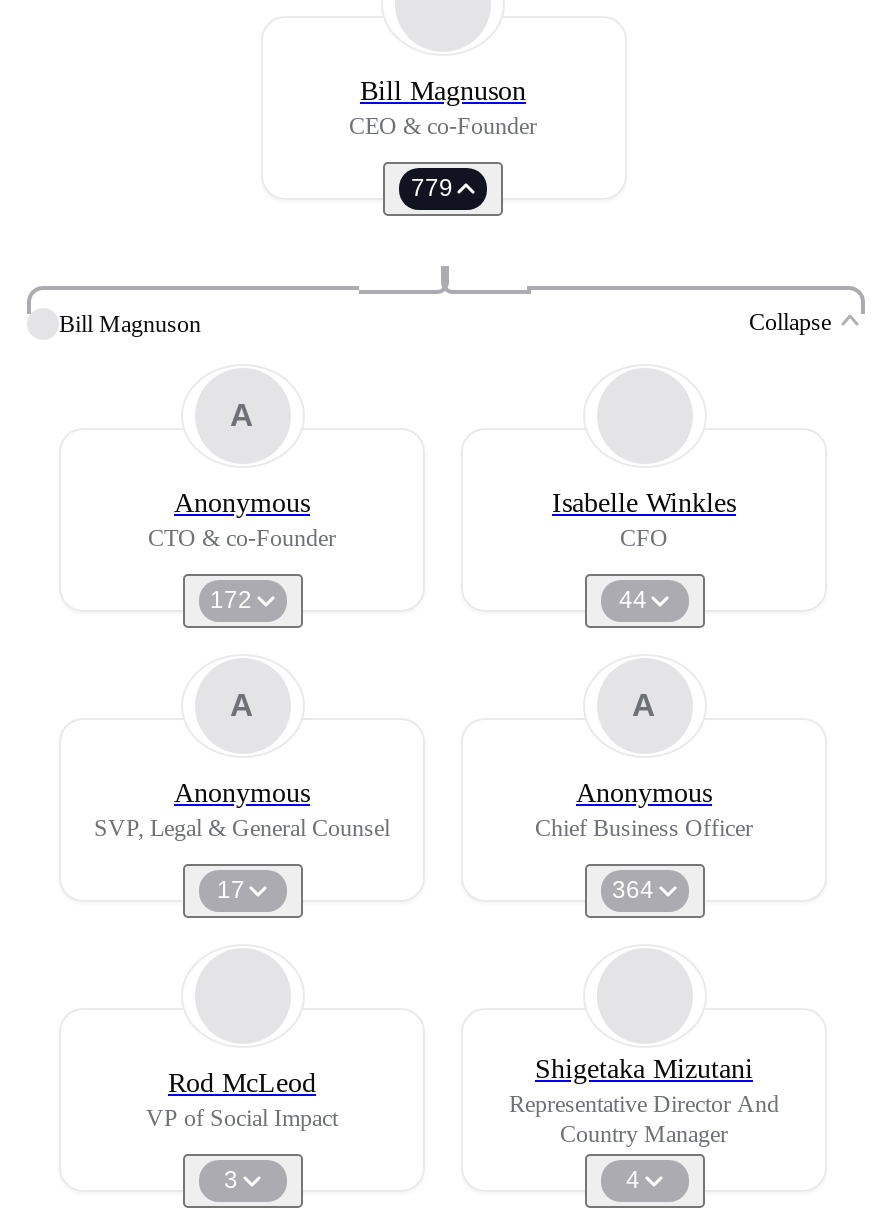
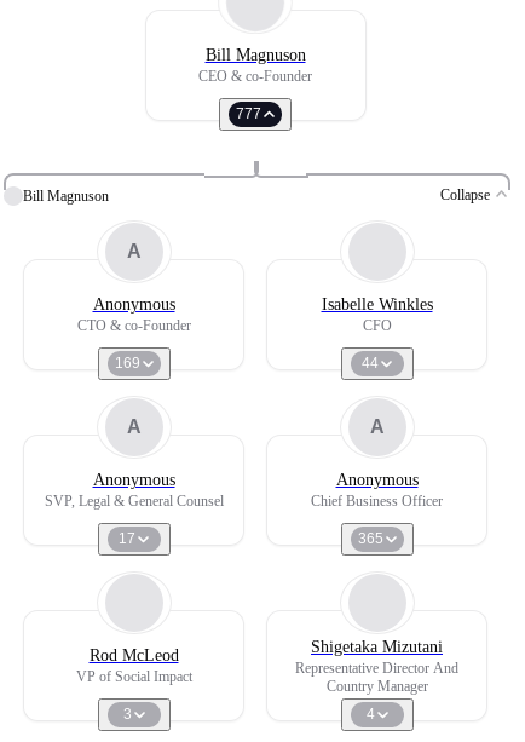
[411,174,453,202] 779 -> [236,105,261,122] 777
[210,586,252,614] 172 -> [114,355,140,372] 169
[612,876,654,904] 364 -> [357,530,383,547] 365

